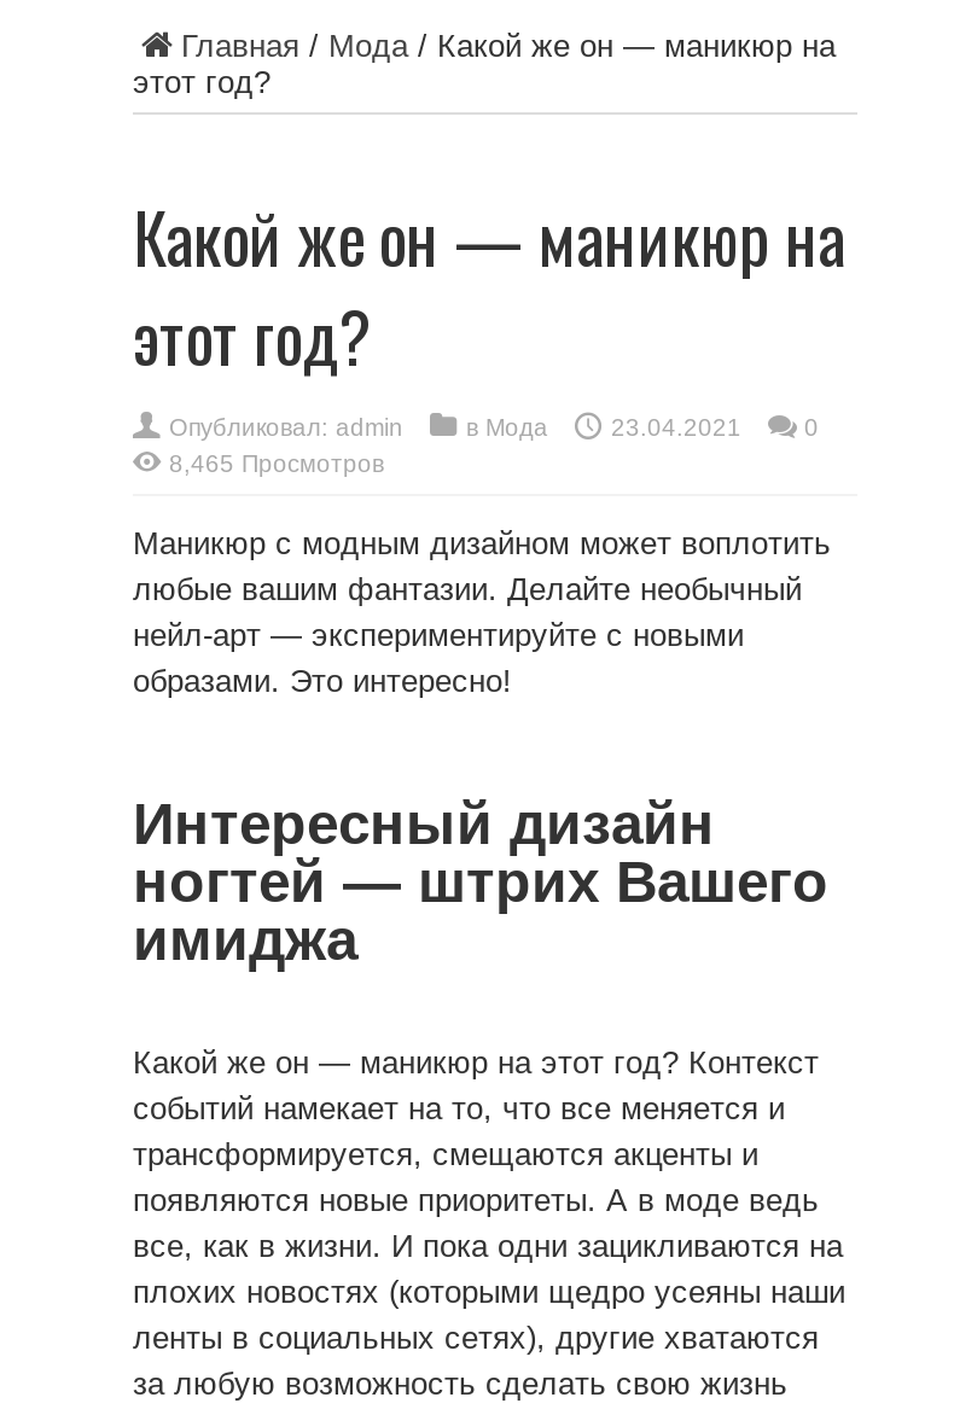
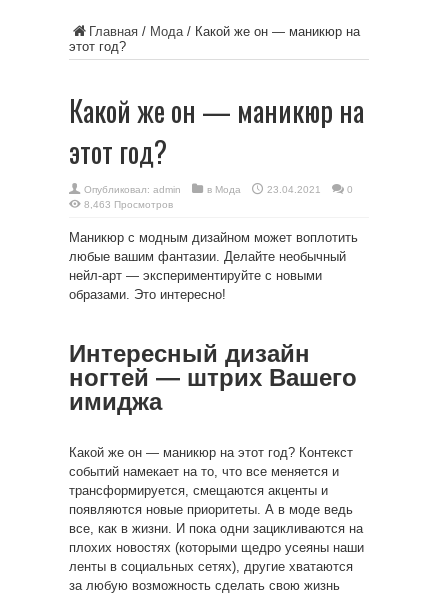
[169,450,384,477] 8,465 Просмотров -> [84,199,173,210] 8,463 Просмотров

